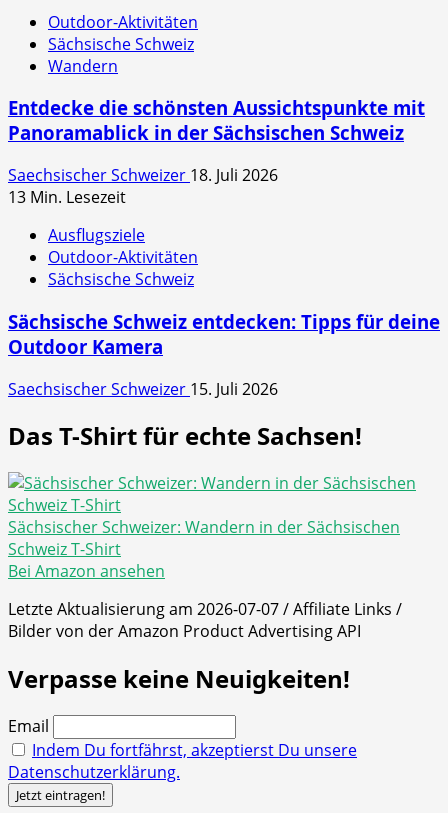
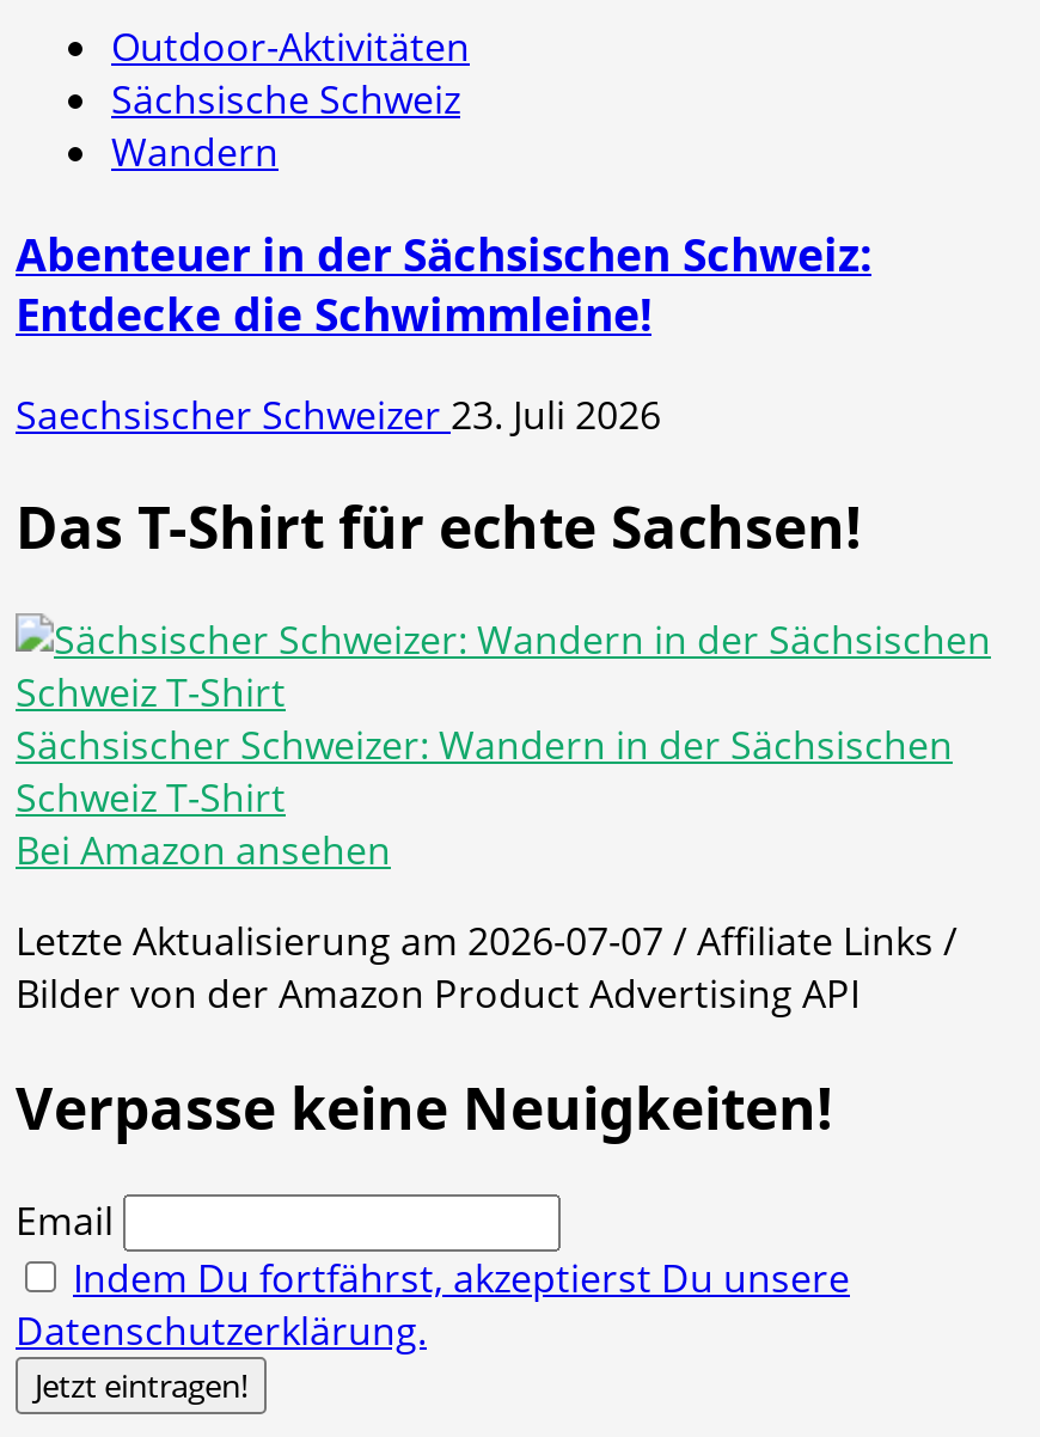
[8,95,440,399] Entdecke die schönsten Aussichtspunkte mit | Panoramablick in der Sächsischen Schweiz | Saechsischer Schweizer 18. Juli 2026 | 13 Min. Lesezeit | Ausflugsziele | Outdoor-Aktivitäten | Sächsische Schweiz | Sächsische Schweiz entdecken: Tipps für deine | Outdoor Kamera | Saechsischer Schweizer 15. Juli 2026 -> [16,223,871,440] Abenteuer in der Sächsischen Schweiz: | Entdecke die Schwimmleine! | Saechsischer Schweizer 23. Juli 2026

